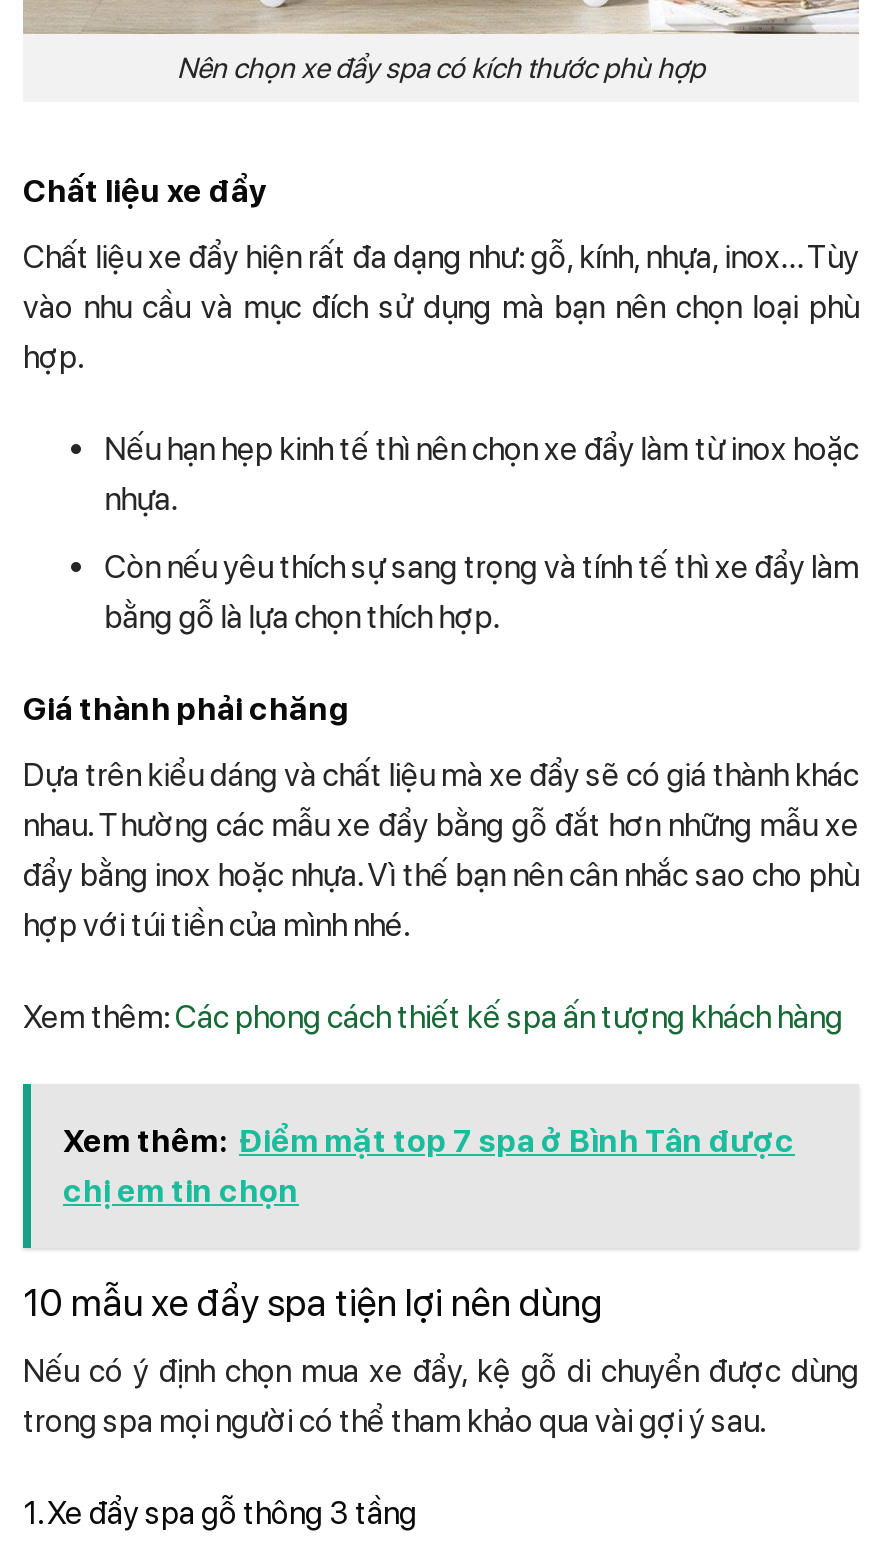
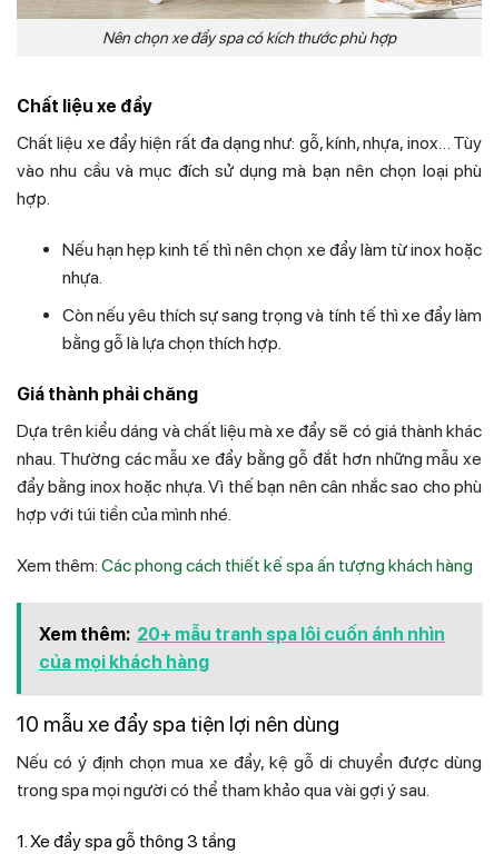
[63,1122,795,1210] Xem thêm: Điểm mặt top 7 spa ở Bình Tân được | chị em tin chọn -> [39,624,445,673] Xem thêm: 20+ mẫu tranh spa lôi cuốn ánh nhìn | của mọi khách hàng

